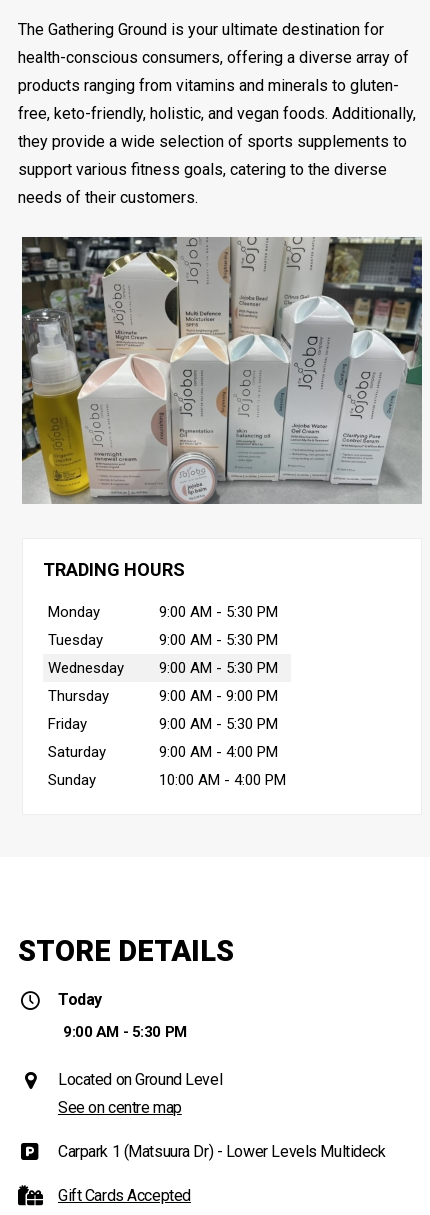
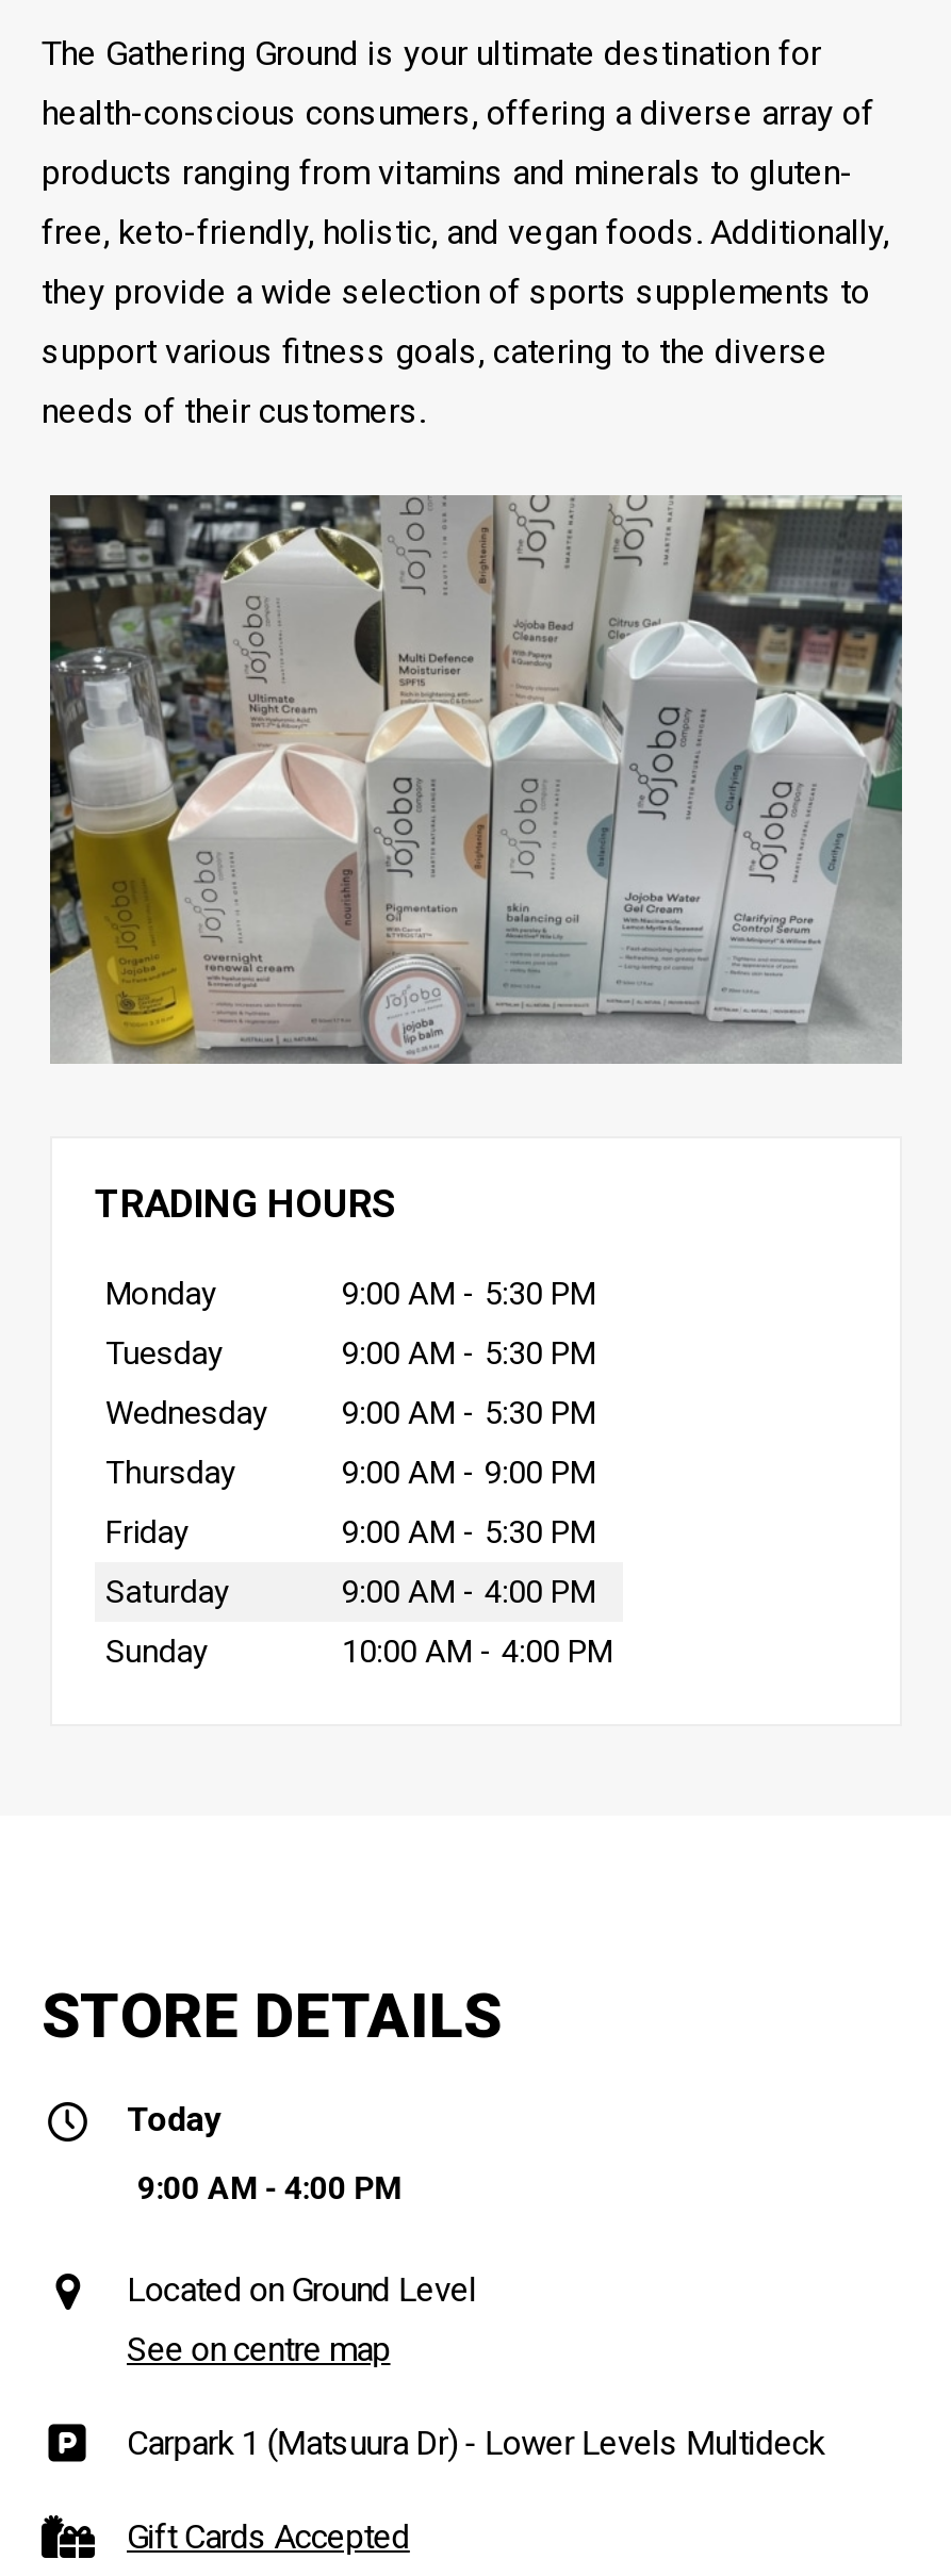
[63,1023,187,1041] 9:00 AM - 5:30 PM -> [137,2169,401,2207] 9:00 AM - 4:00 PM

